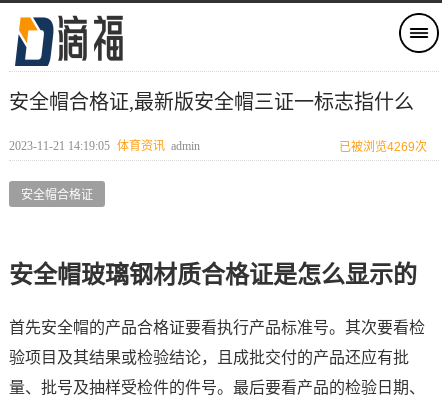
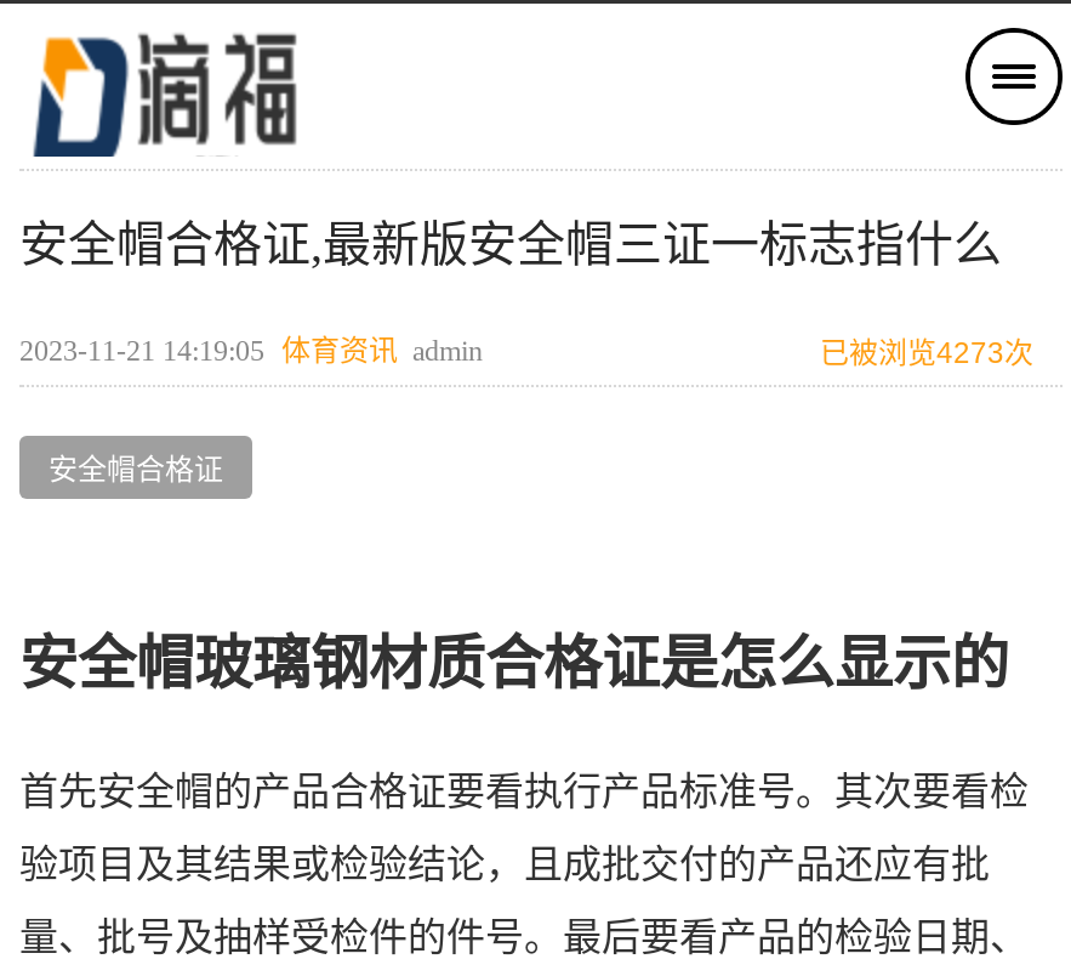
[339,140,427,154] 已被浏览4269次 -> [820,336,1033,370] 已被浏览4273次

